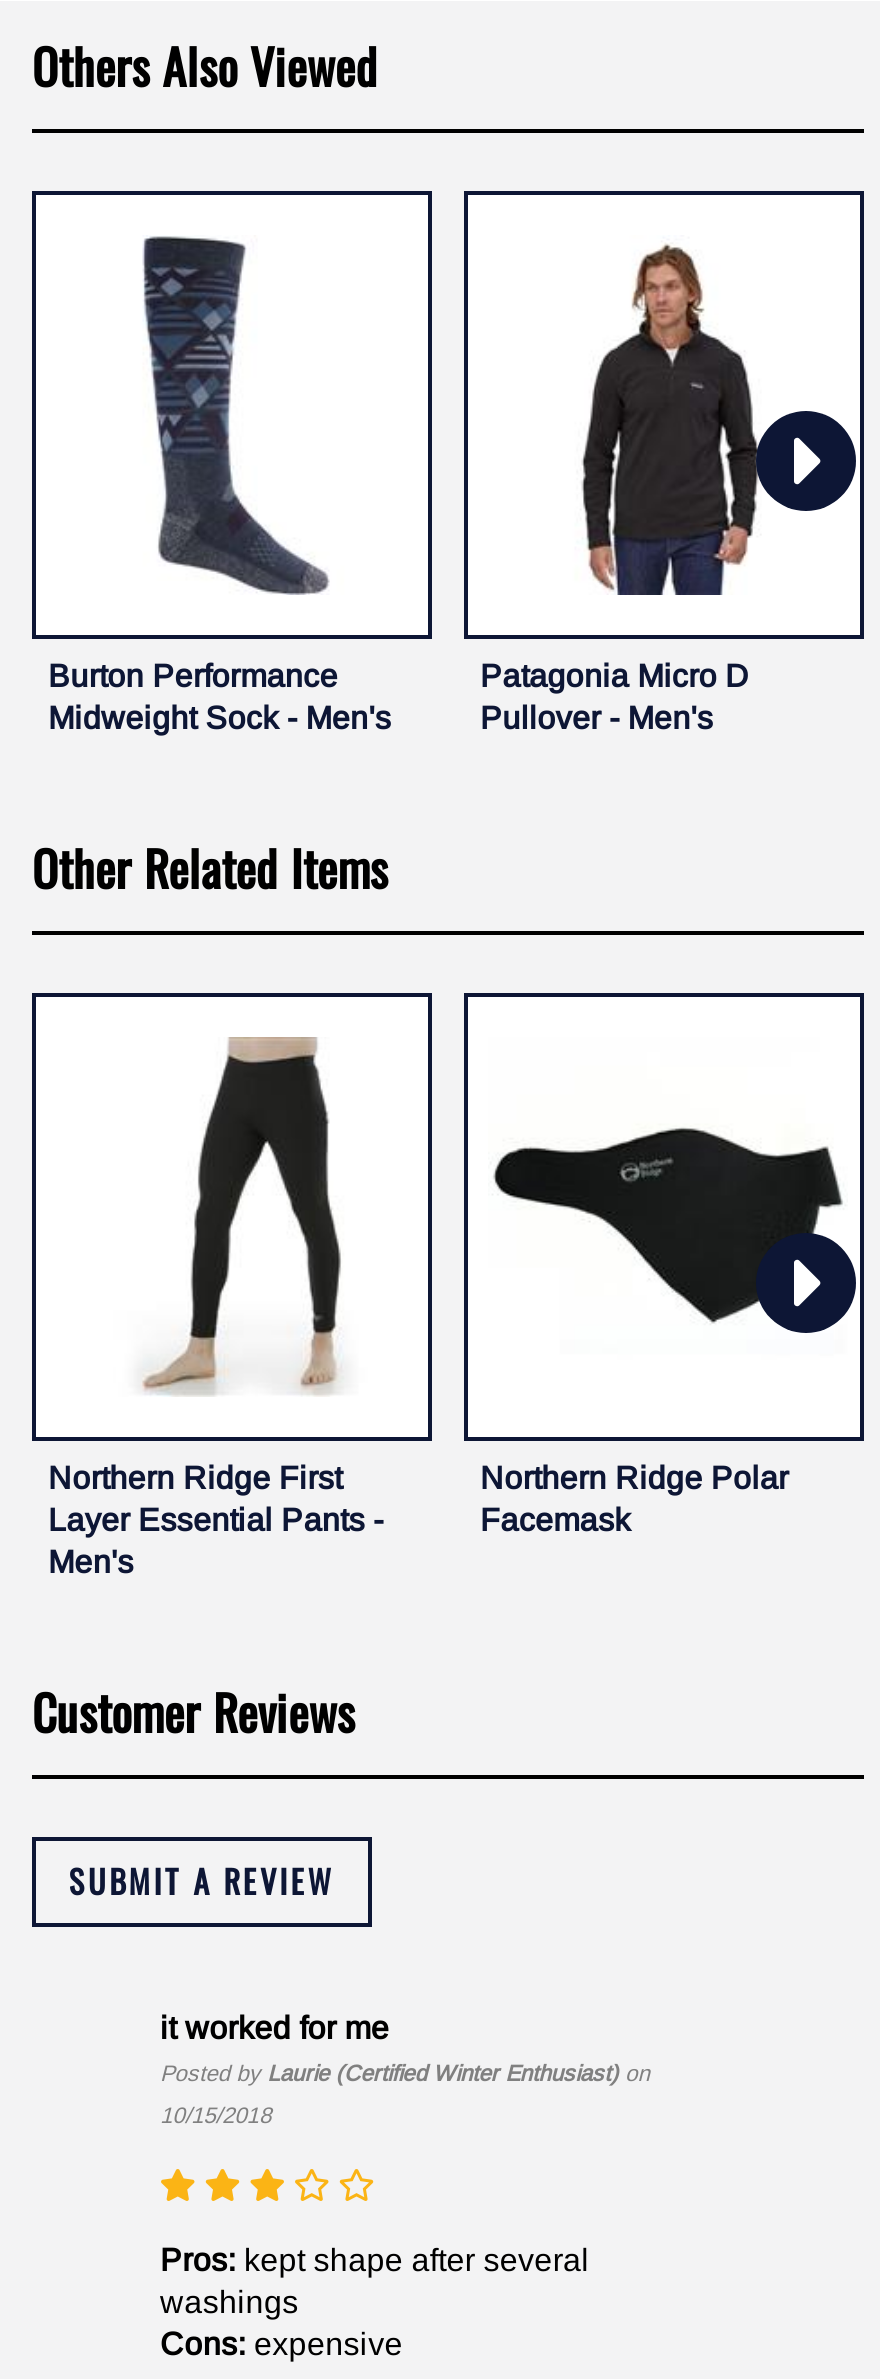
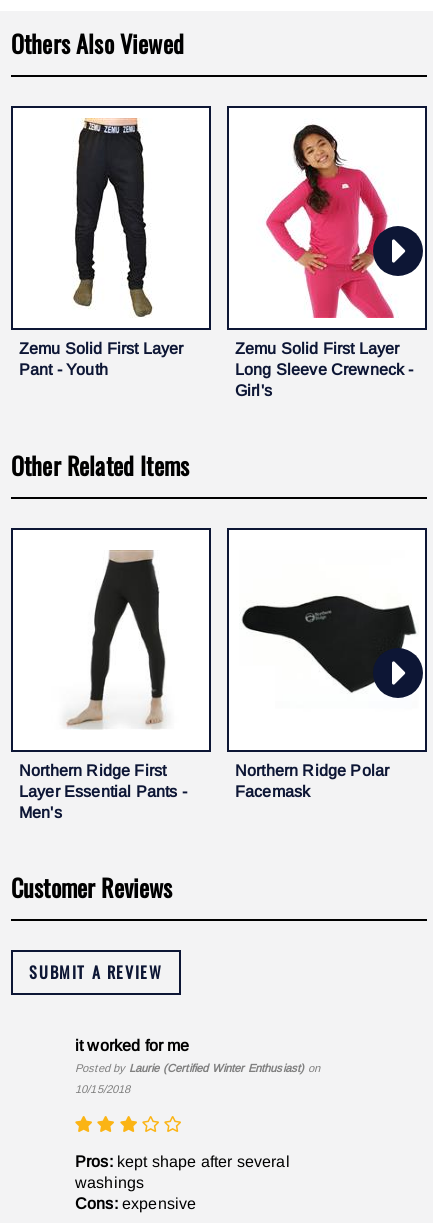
[48,215,391,735] [image] | Burton Performance | Midweight Sock - Men's -> [19,118,183,378] [image] | Zemu Solid First Layer | Pant - Youth
[480,229,856,735] [image] | Patagonia Micro D | Pullover - Men's -> [235,124,423,399] [image] | Zemu Solid First Layer | Long Sleeve Crewneck - | Girl's

